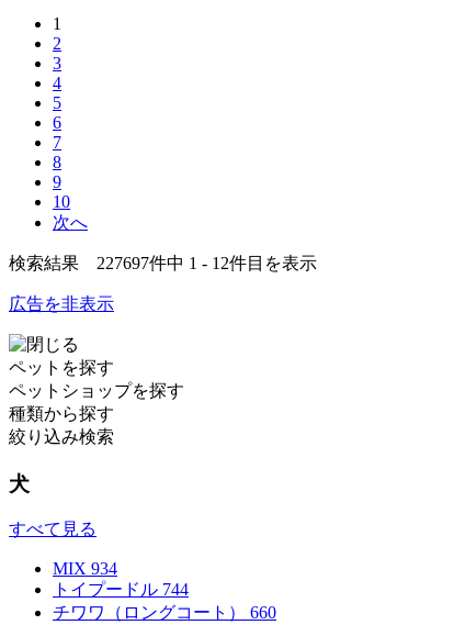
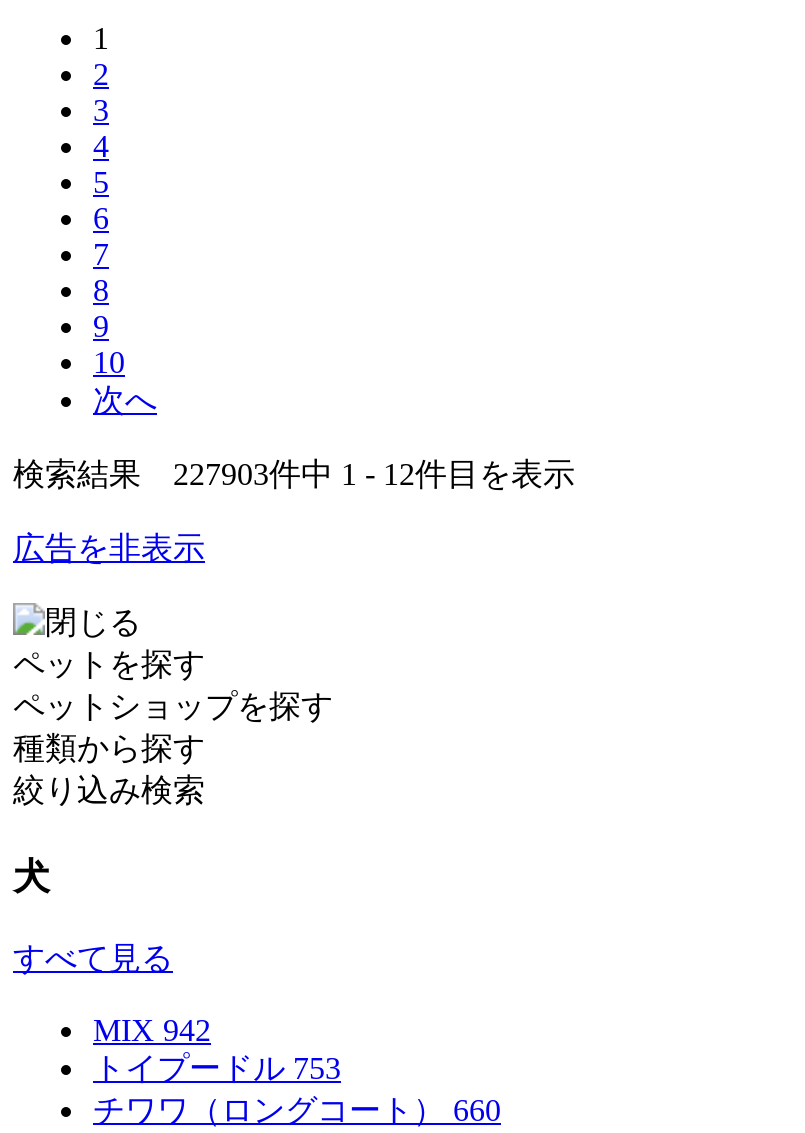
[9,254,317,272] 検索結果 227697件中 1 - 12件目を表示 -> [13,457,575,491] 検索結果 227903件中 1 - 12件目を表示
[53,559,117,578] MIX 934 -> [93,1013,211,1047] MIX 942
[53,580,189,599] トイプードル 744 -> [93,1051,341,1085] トイプードル 753

